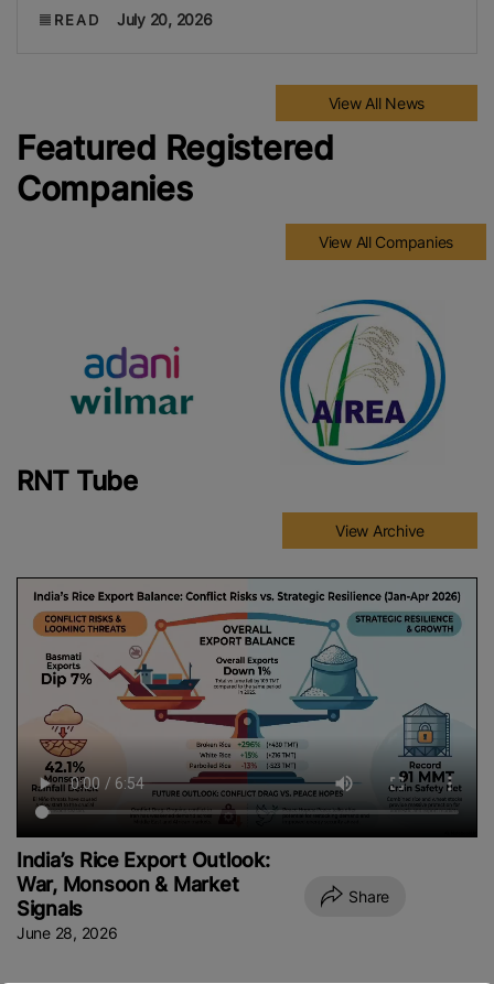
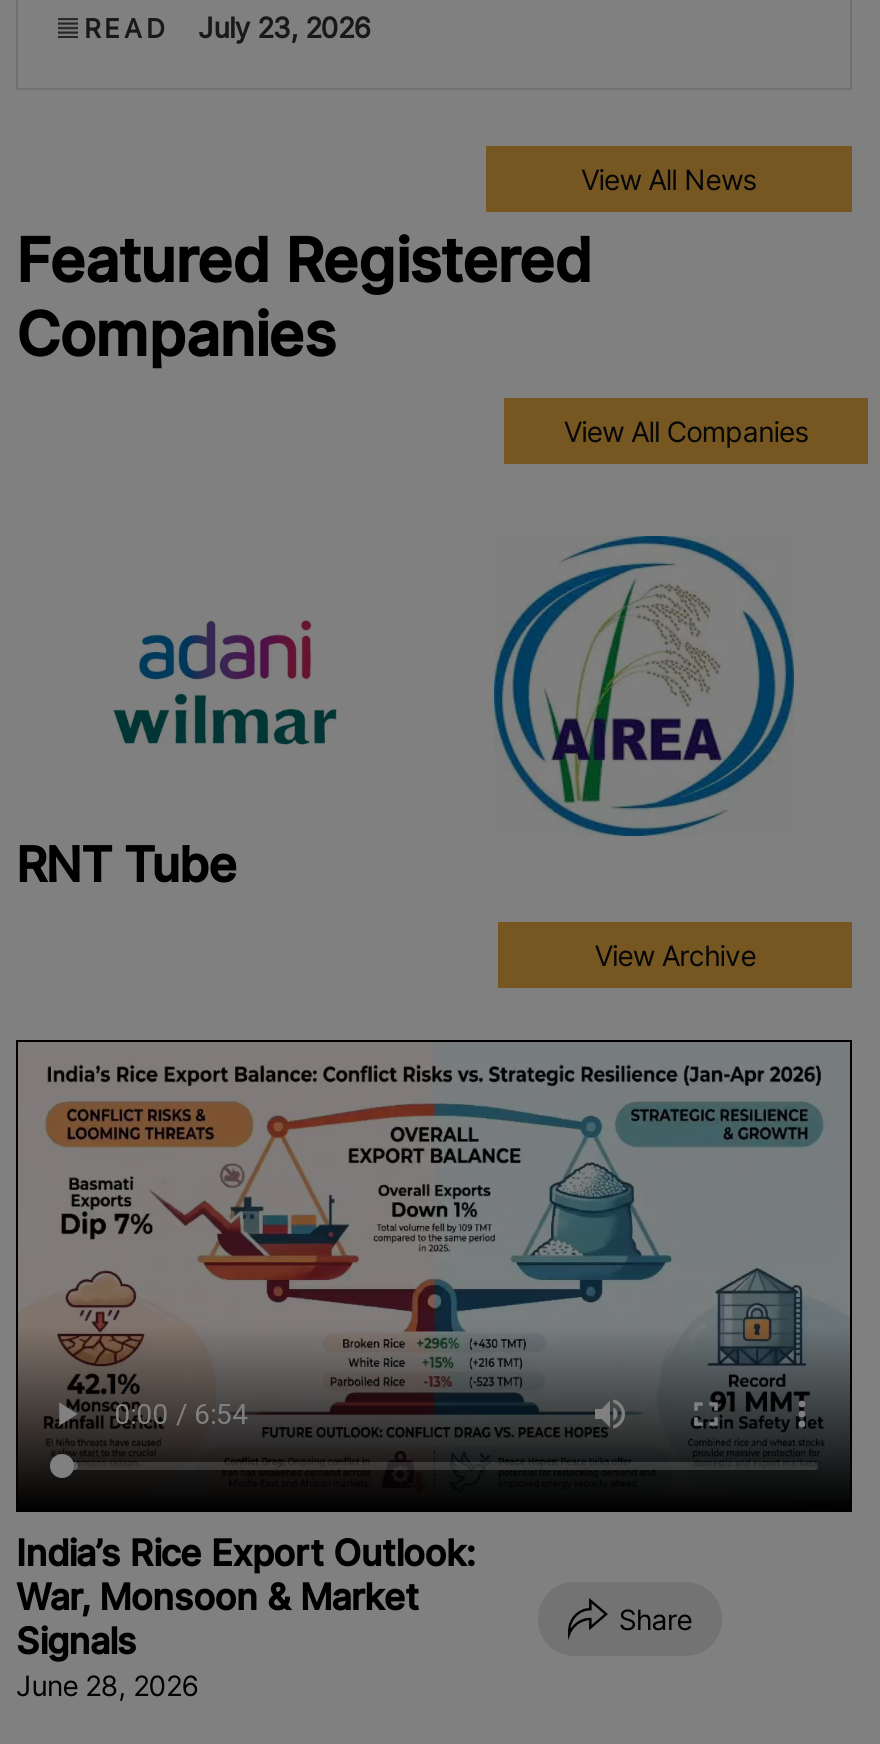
[54,9,212,28] READ July 20, 2026 -> [84,9,371,43] READ July 23, 2026

